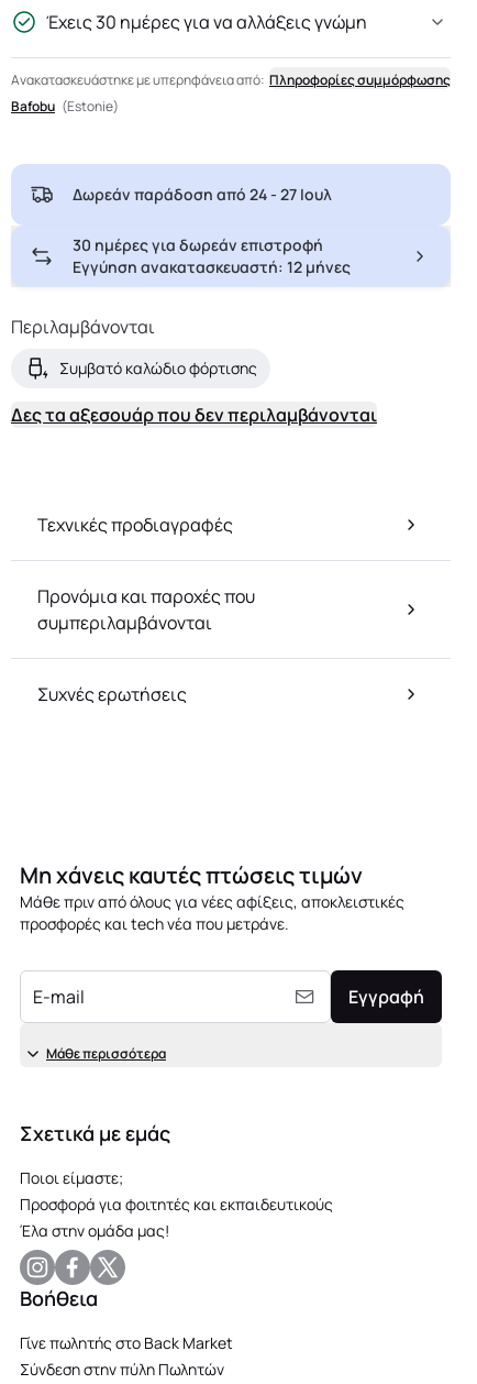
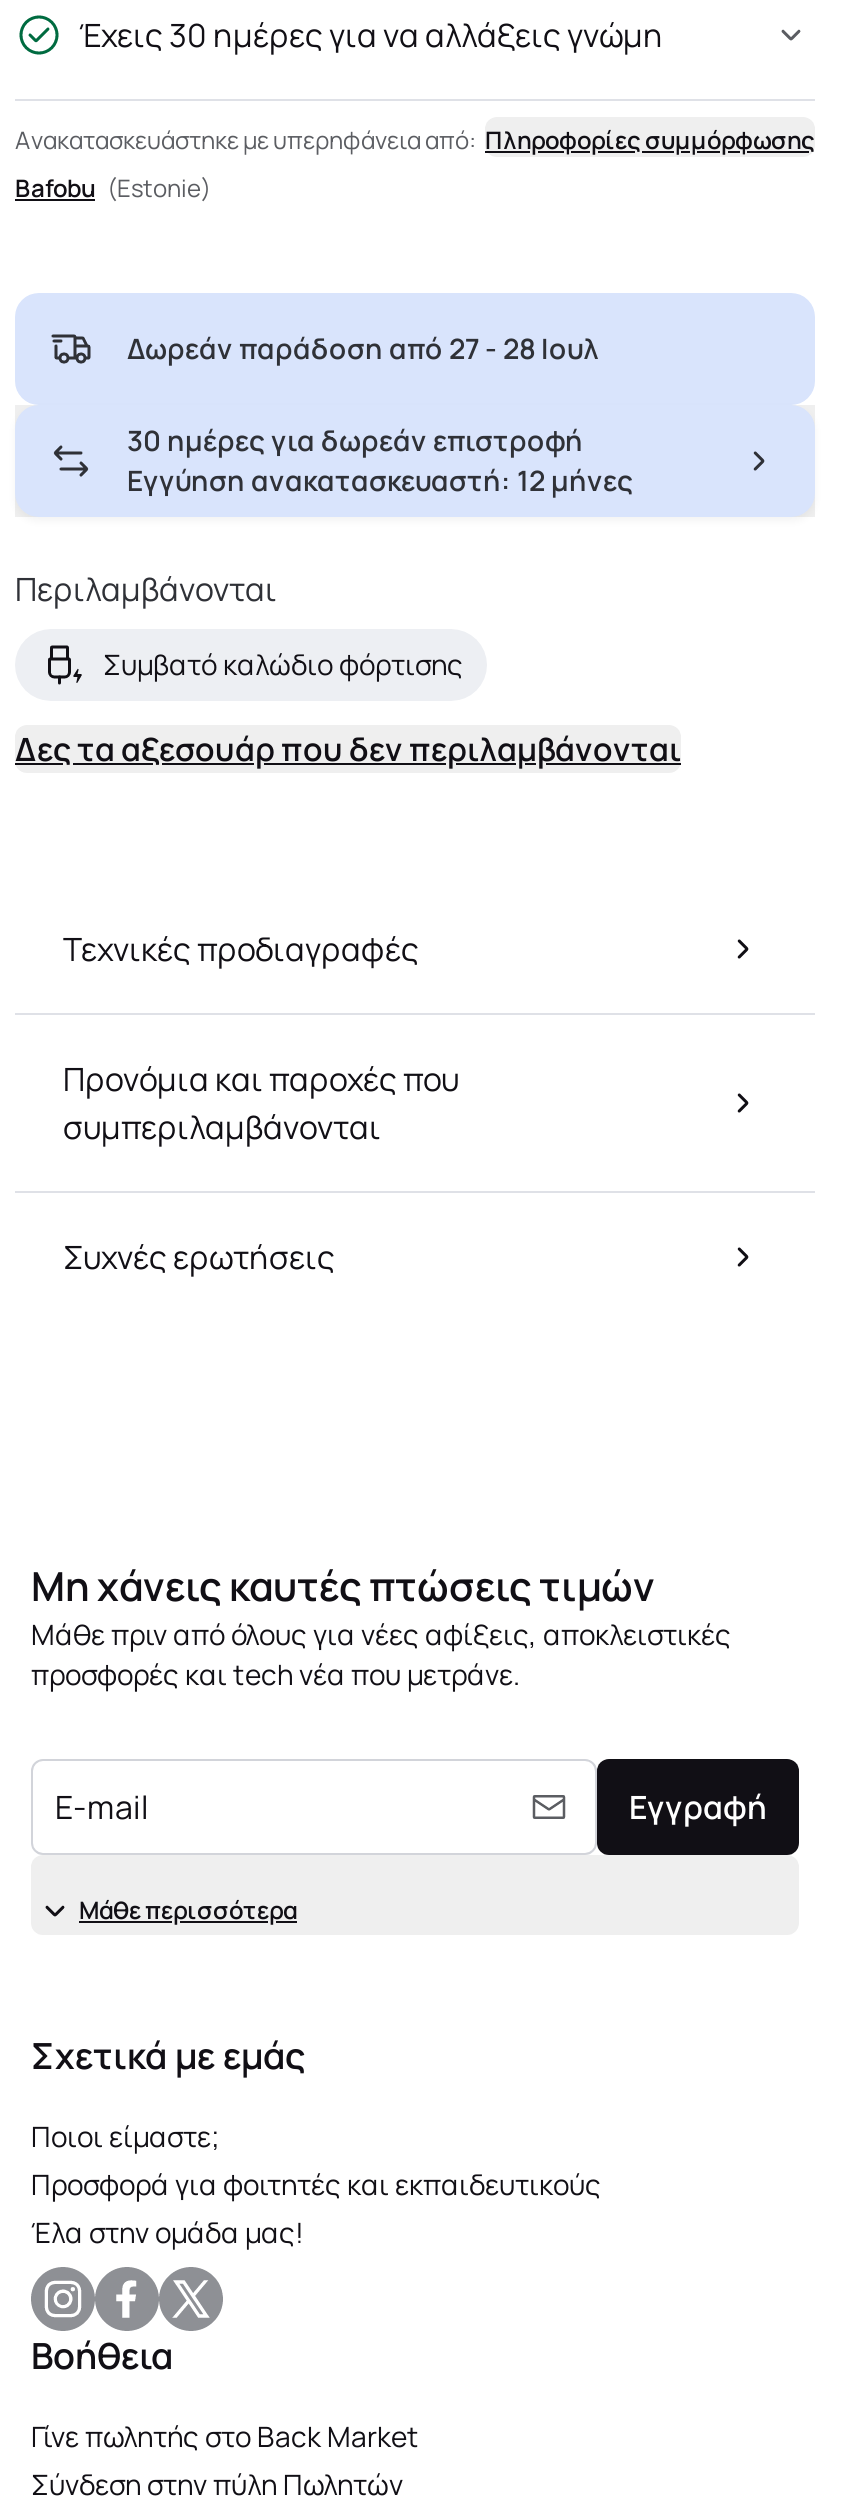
[73,184,332,205] Δωρεάν παράδοση από 24 - 27 Ιουλ -> [127,329,599,367] Δωρεάν παράδοση από 27 - 28 Ιουλ

